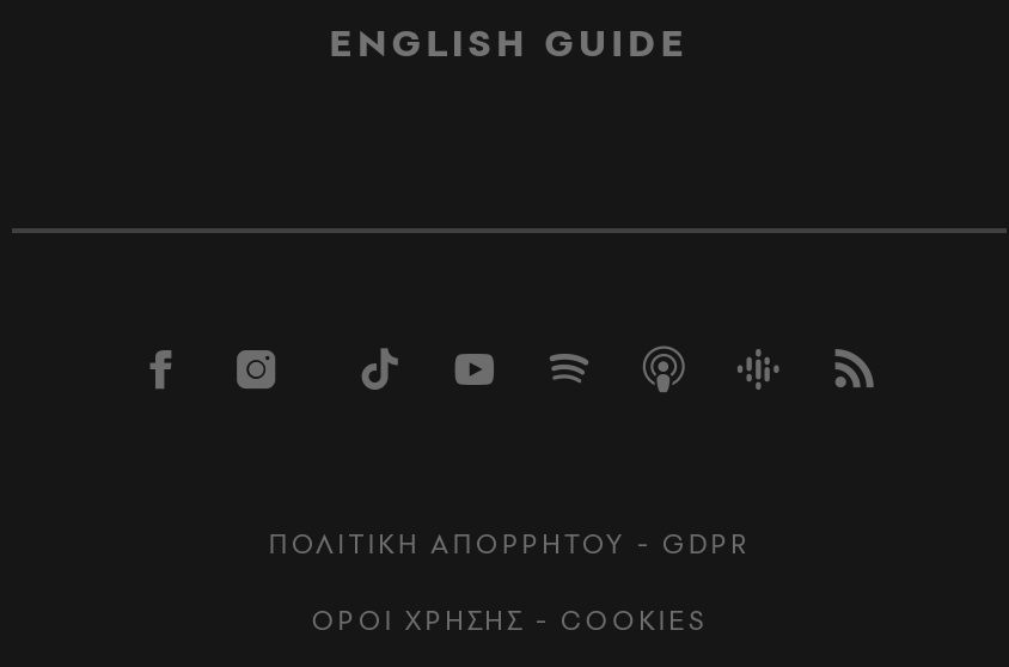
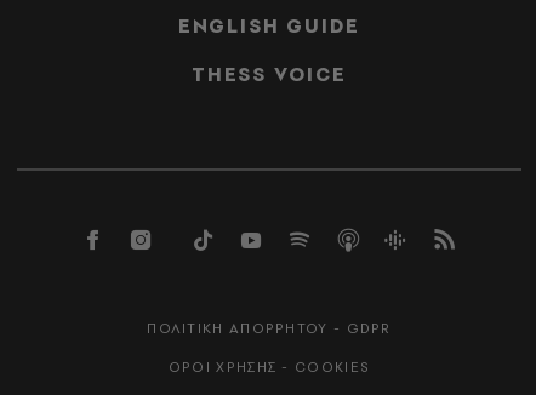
none -> [192,61,347,87] THESS VOICE

